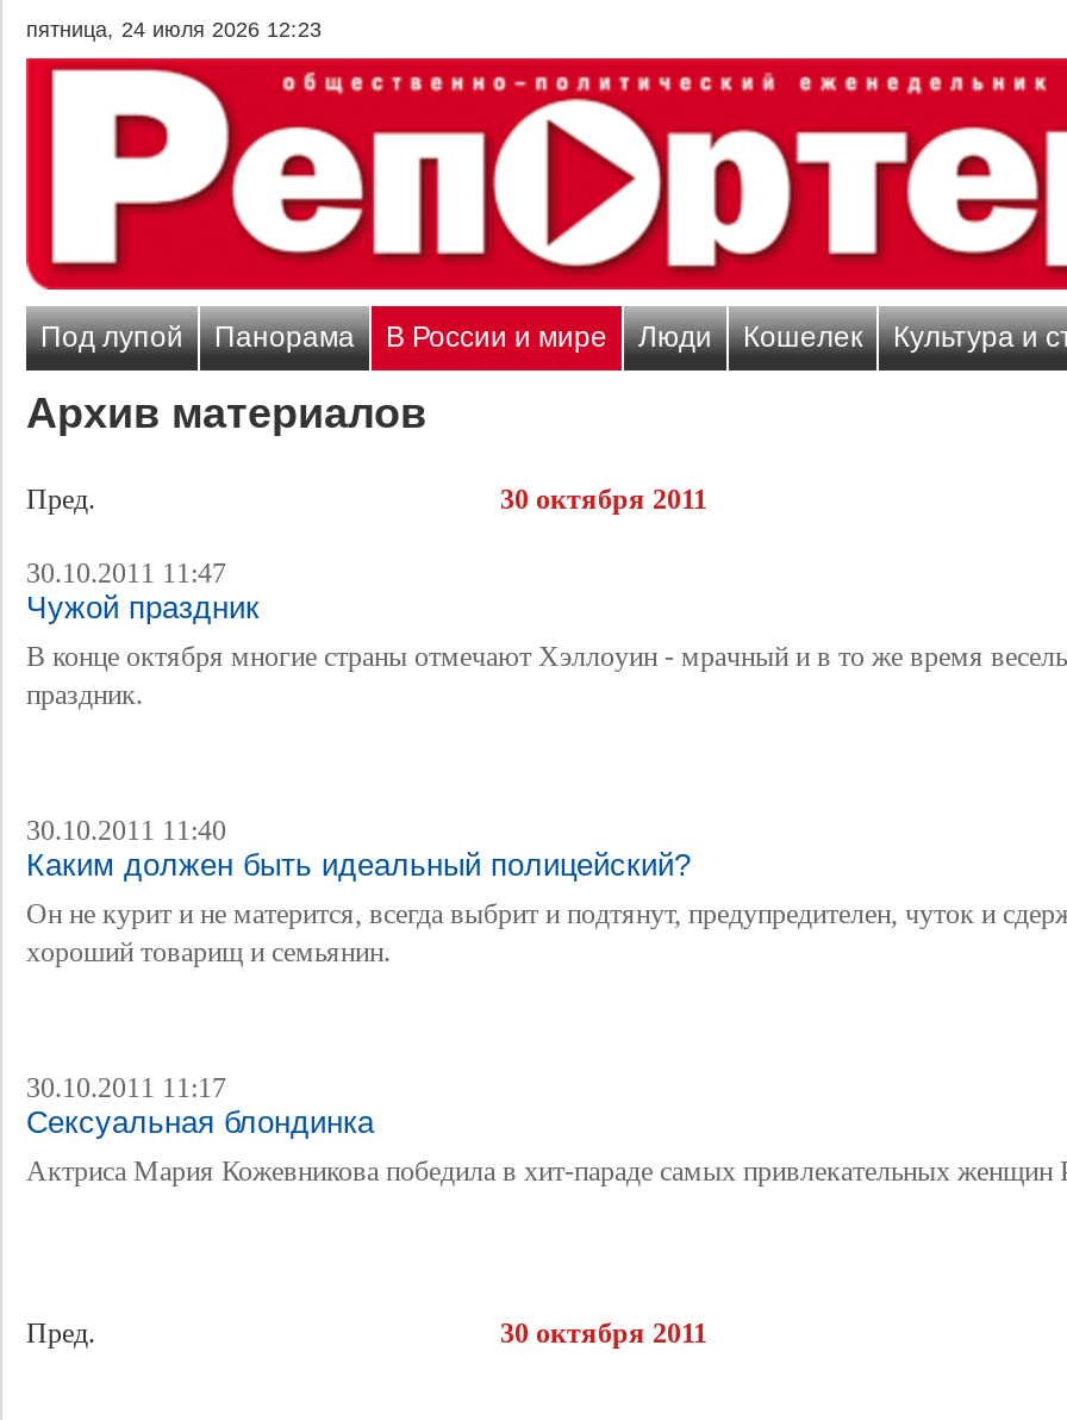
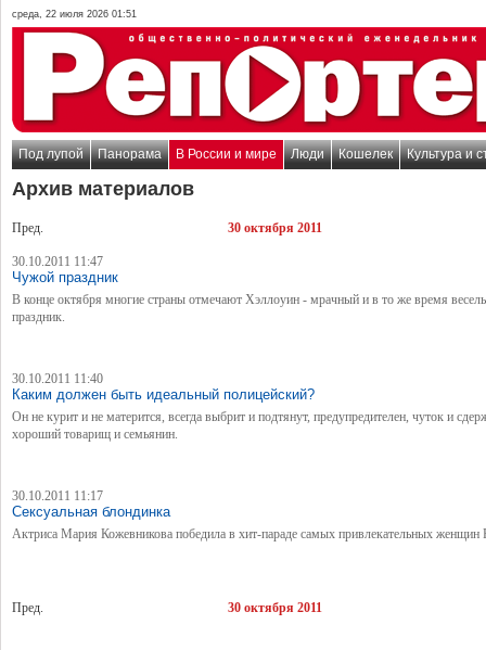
[26,18,322,42] пятница, 24 июля 2026 12:23 -> [12,9,137,20] среда, 22 июля 2026 01:51

